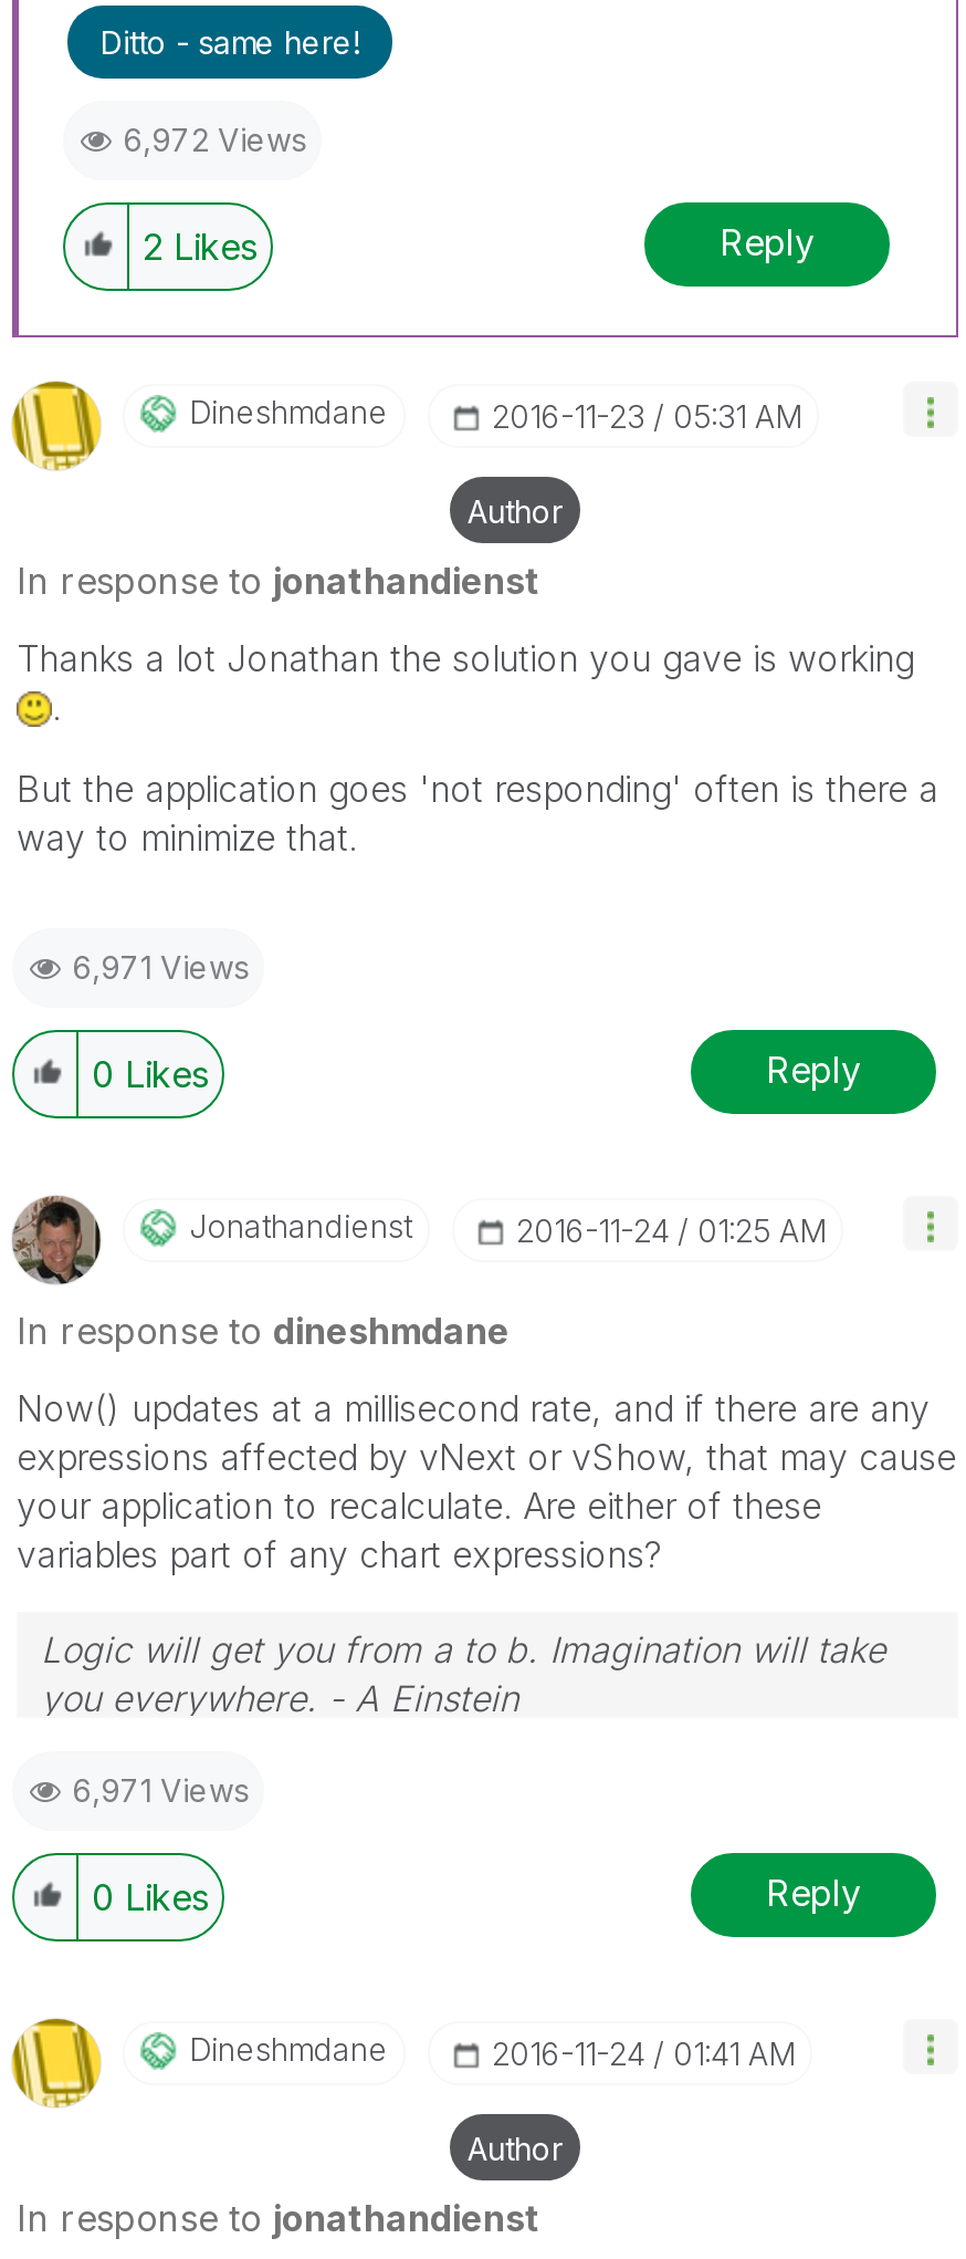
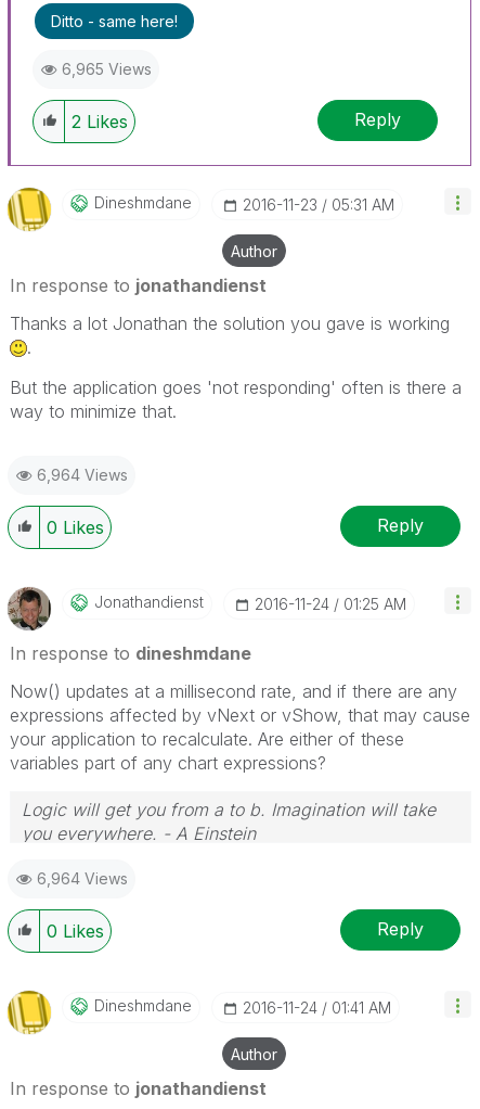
[123,119,306,157] 6,972 Views -> [62,59,152,78] 6,965 Views
[72,947,249,985] 6,971 Views -> [37,465,128,483] 6,964 Views
[72,1770,249,1808] 6,971 Views -> [37,869,128,887] 6,964 Views

